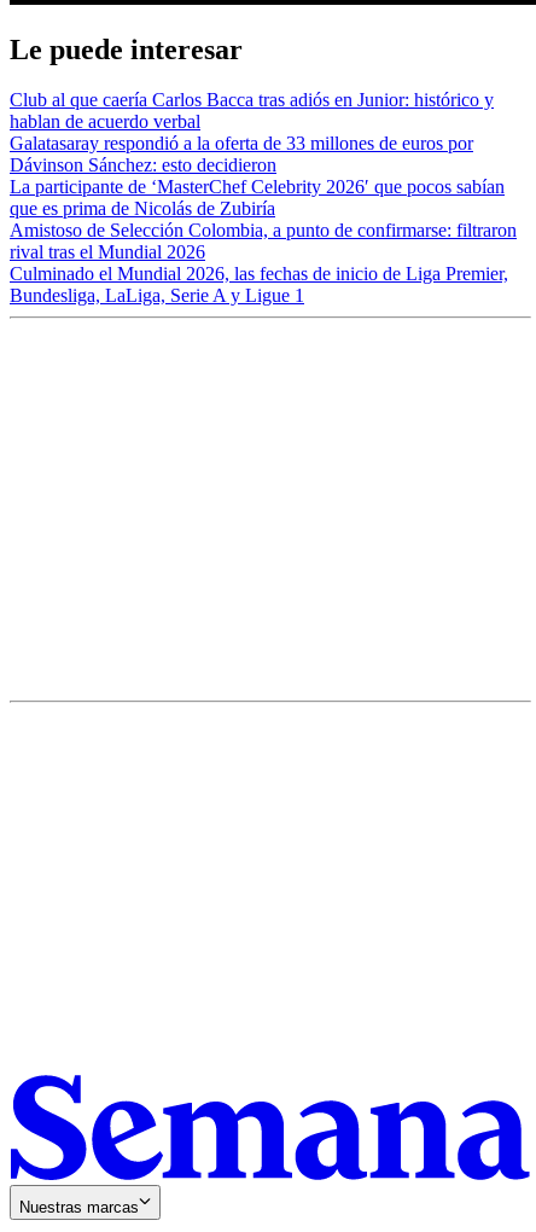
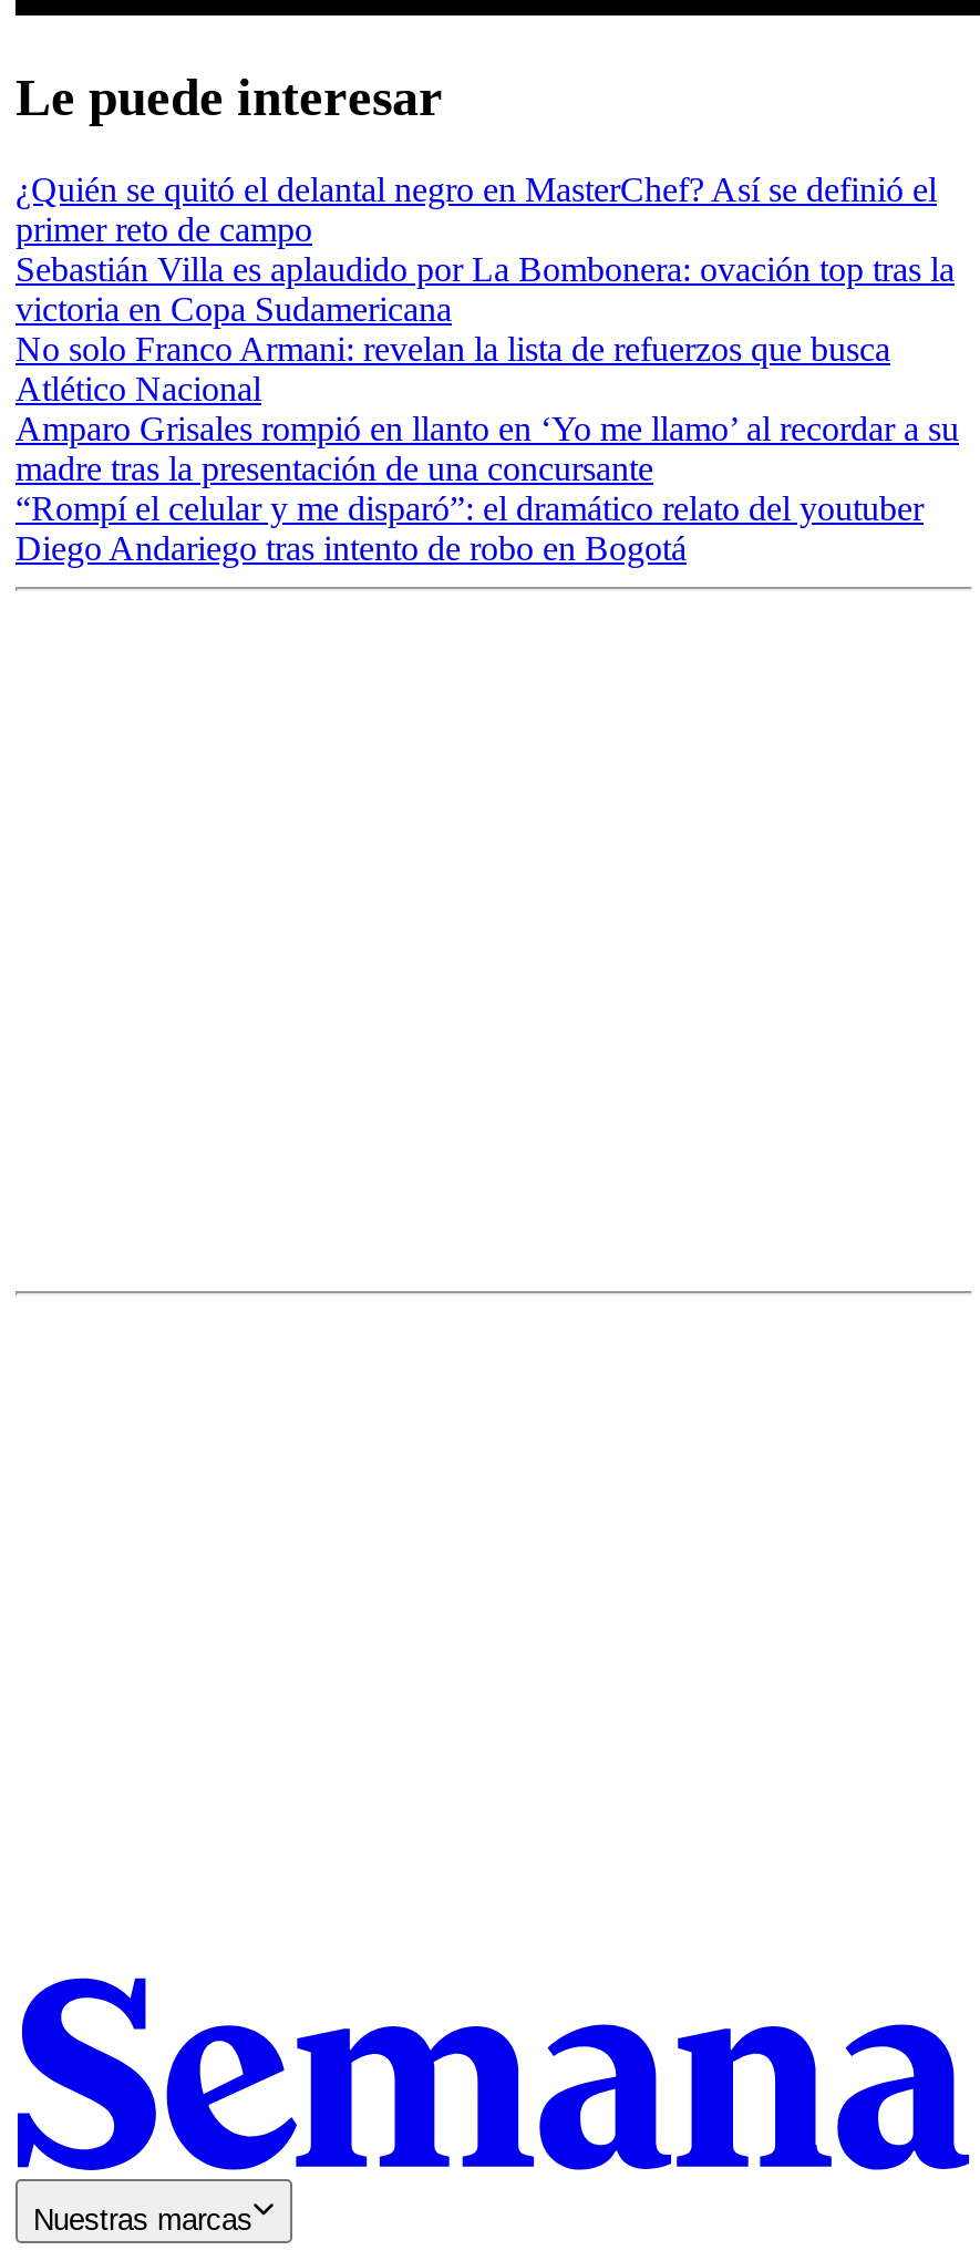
[10,90,517,306] Club al que caería Carlos Bacca tras adiós en Junior: histórico y | hablan de acuerdo verbal | Galatasaray respondió a la oferta de 33 millones de euros por | Dávinson Sánchez: esto decidieron | La participante de ‘MasterChef Celebrity 2026′ que pocos sabían | que es prima de Nicolás de Zubiría | Amistoso de Selección Colombia, a punto de confirmarse: filtraron | rival tras el Mundial 2026 | Culminado el Mundial 2026, las fechas de inicio de Liga Premier, | Bundesliga, LaLiga, Serie A y Ligue 1 -> [16,171,959,568] ¿Quién se quitó el delantal negro en MasterChef? Así se definió el | primer reto de campo | Sebastián Villa es aplaudido por La Bombonera: ovación top tras la | victoria en Copa Sudamericana | No solo Franco Armani: revelan la lista de refuerzos que busca | Atlético Nacional | Amparo Grisales rompió en llanto en ‘Yo me llamo’ al recordar a su | madre tras la presentación de una concursante | “Rompí el celular y me disparó”: el dramático relato del youtuber | Diego Andariego tras intento de robo en Bogotá

